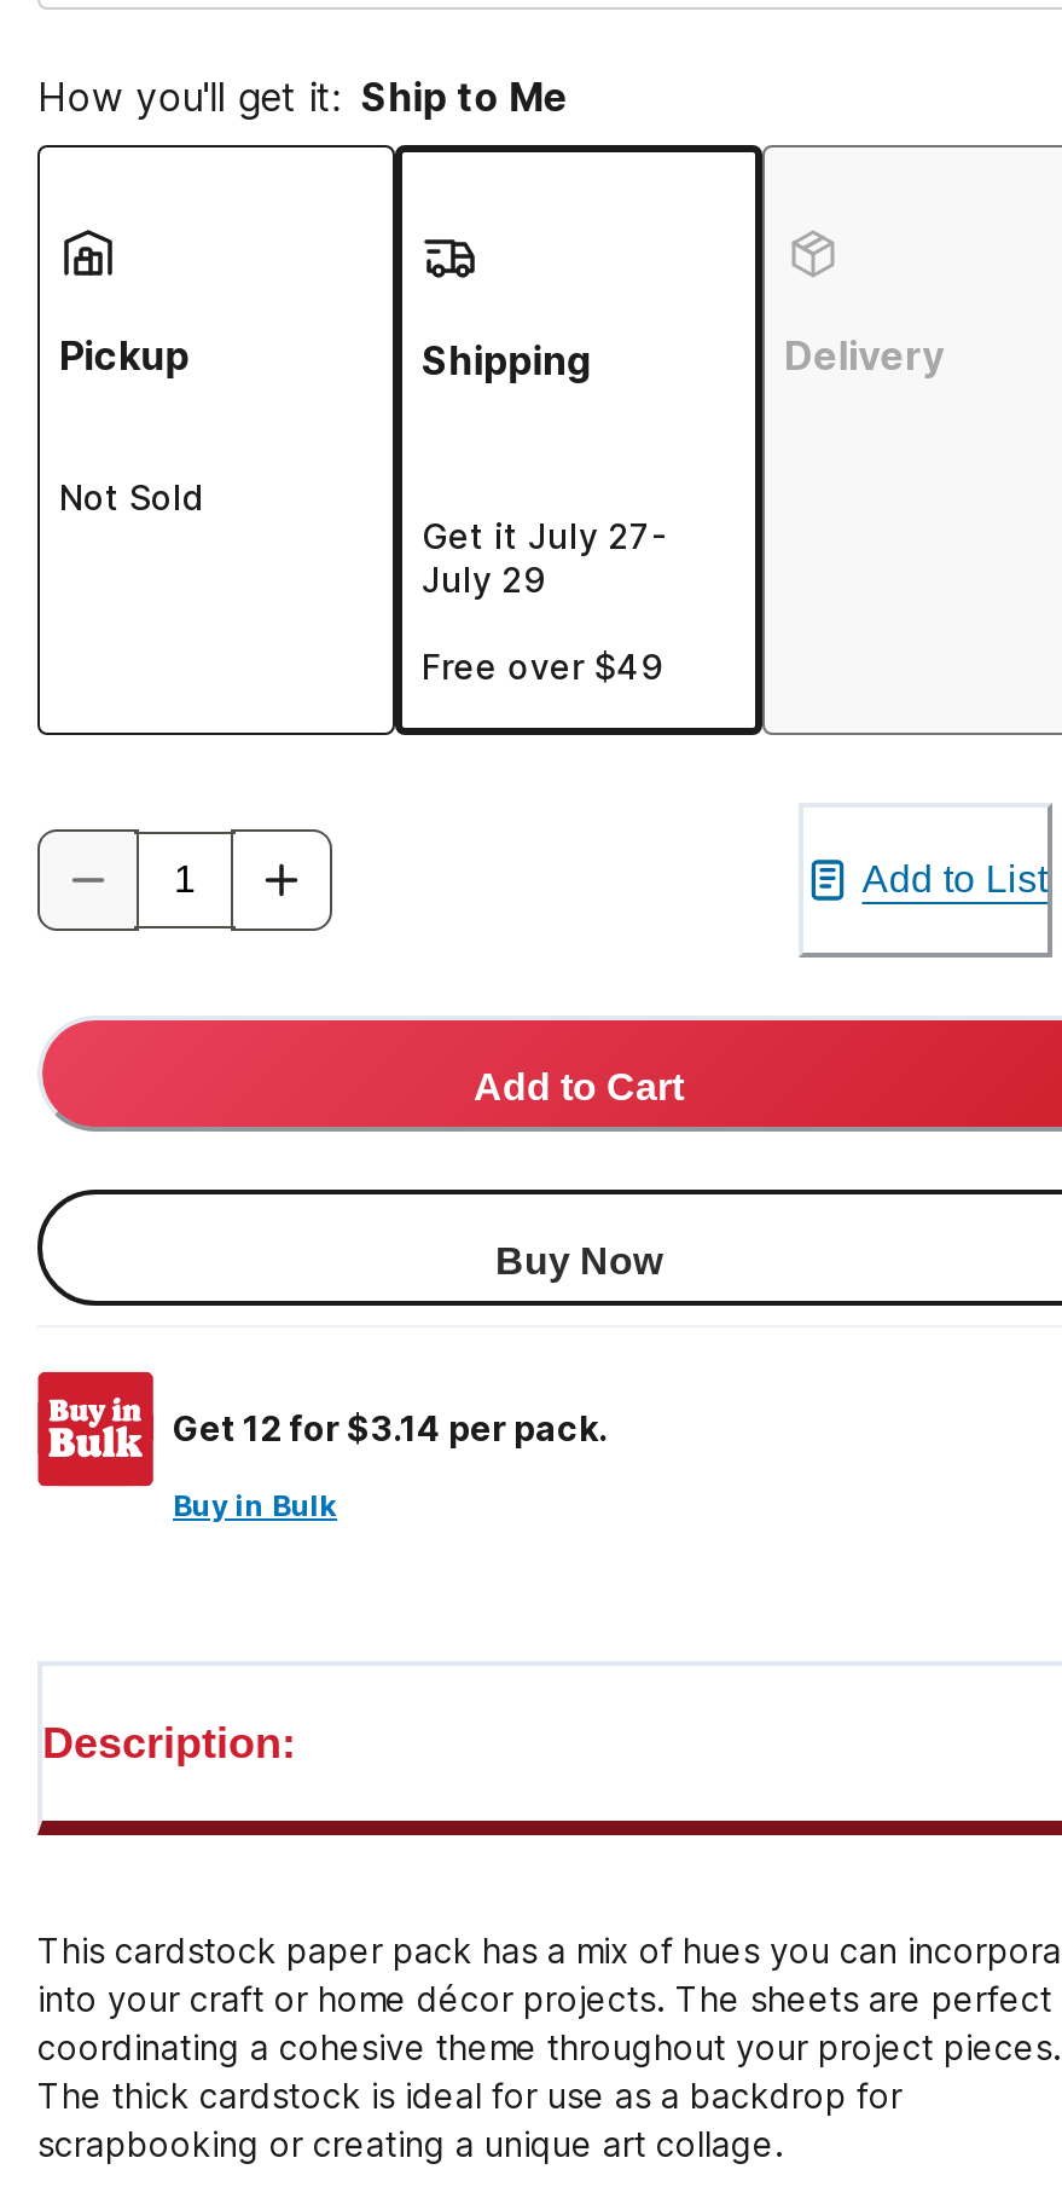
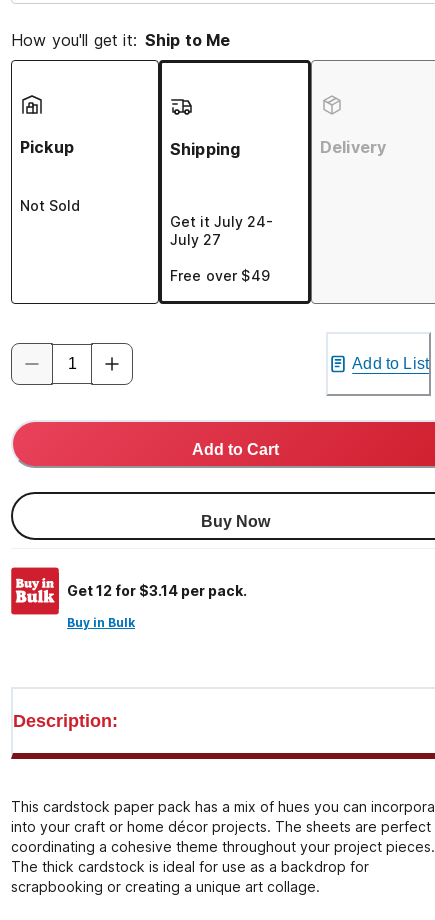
[422,515,668,556] Get it July 27- -> [170,213,273,230] Get it July 24-
[422,558,545,599] July 29 -> [170,231,221,248] July 27

